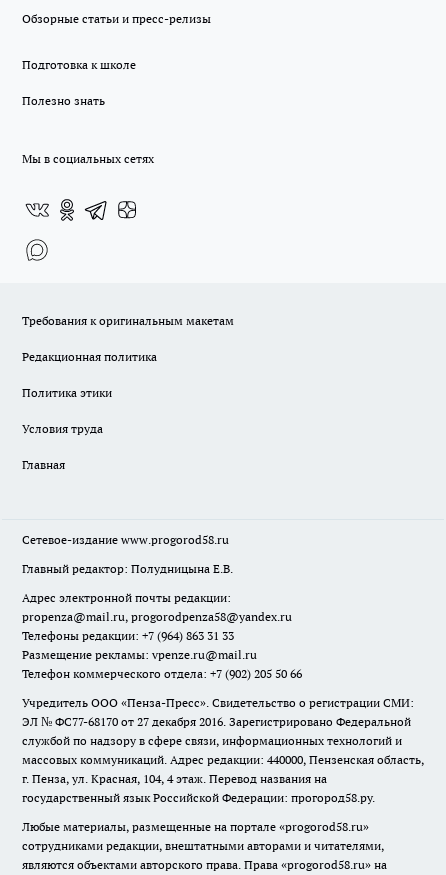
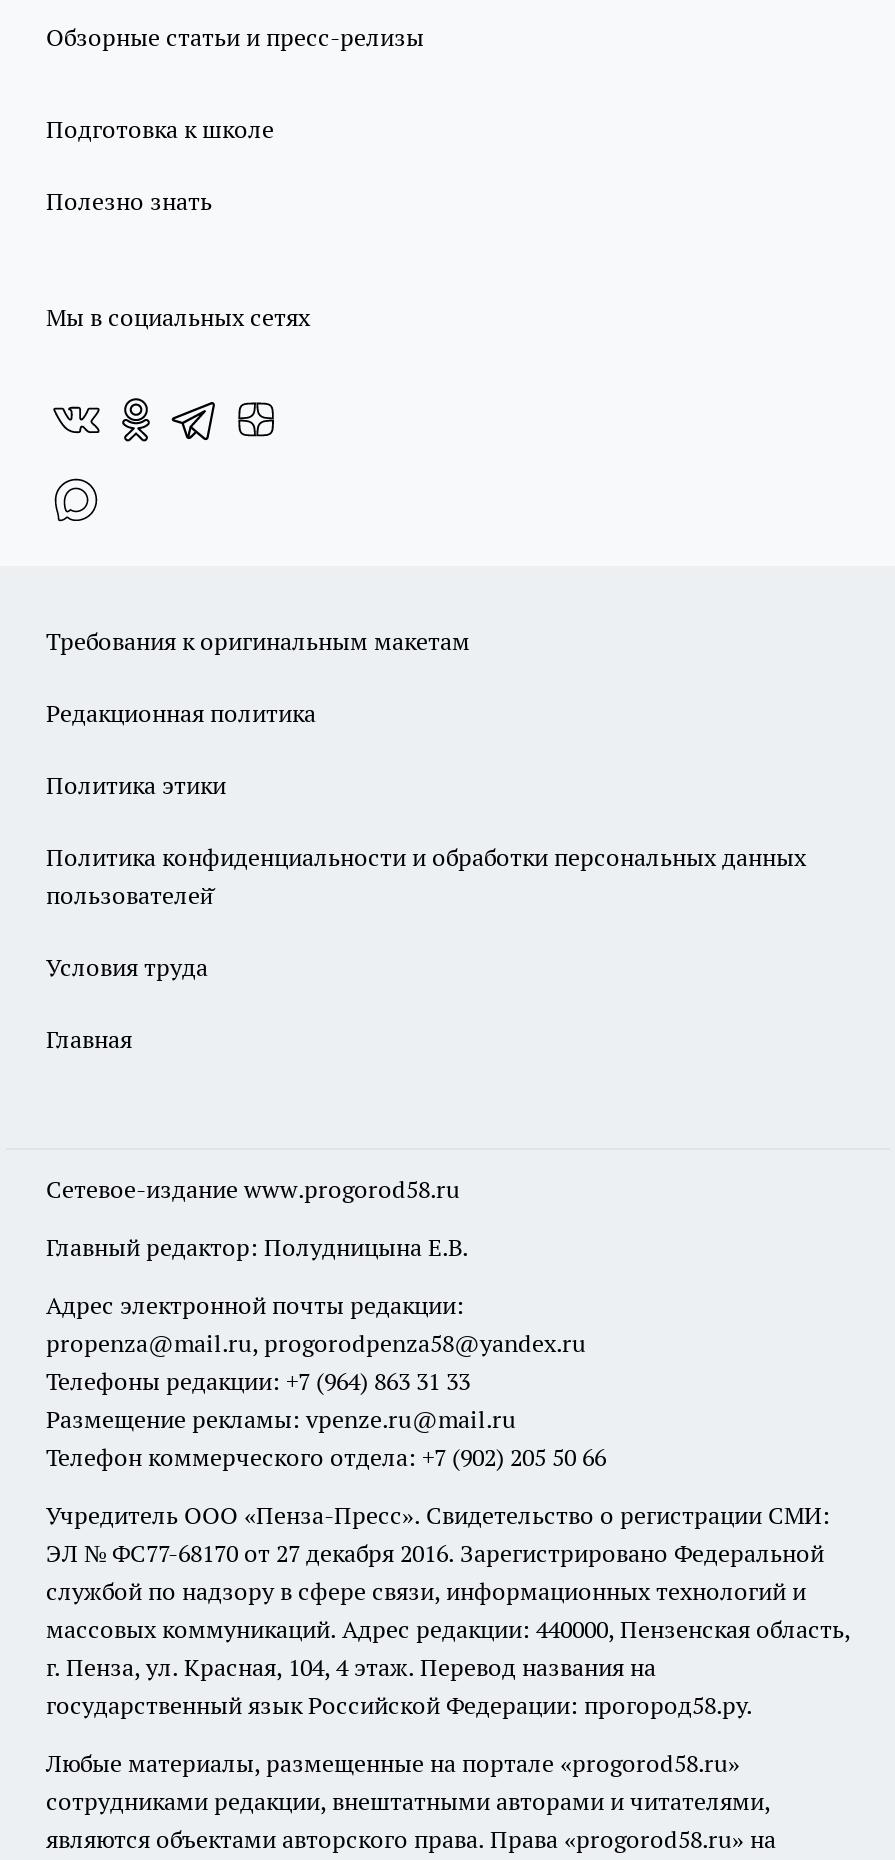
none -> [46,842,806,910] Политика конфиденциальности и обработки персональных данных | пользователей̆

